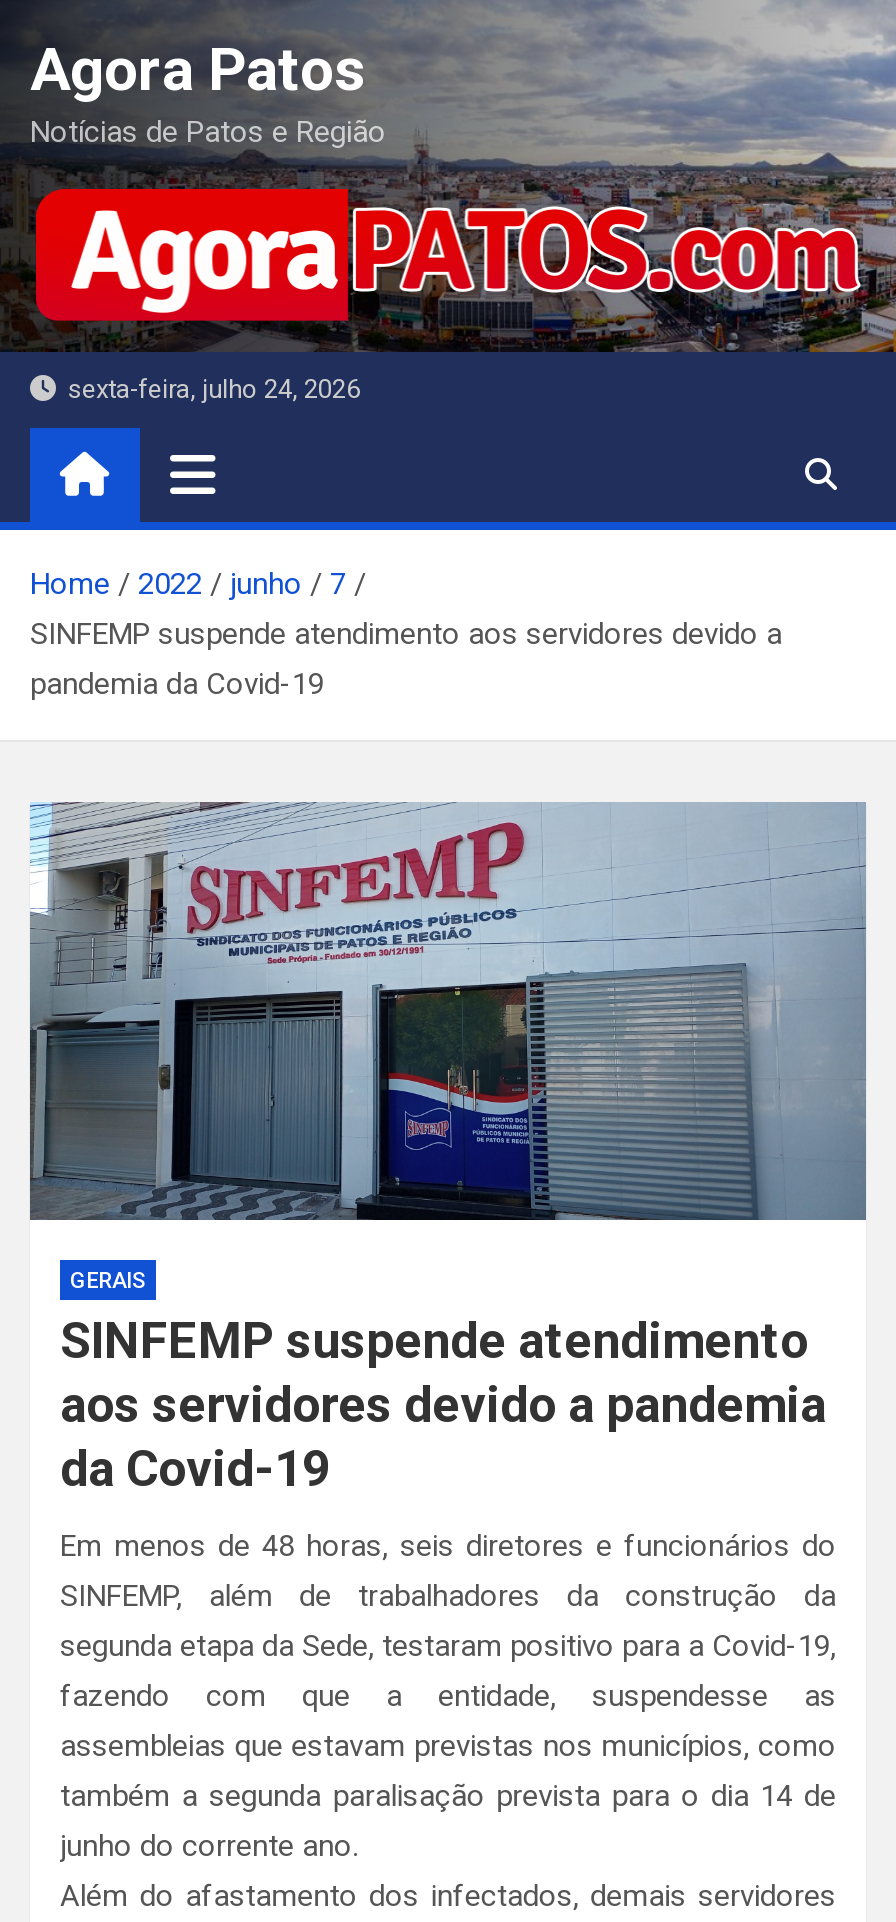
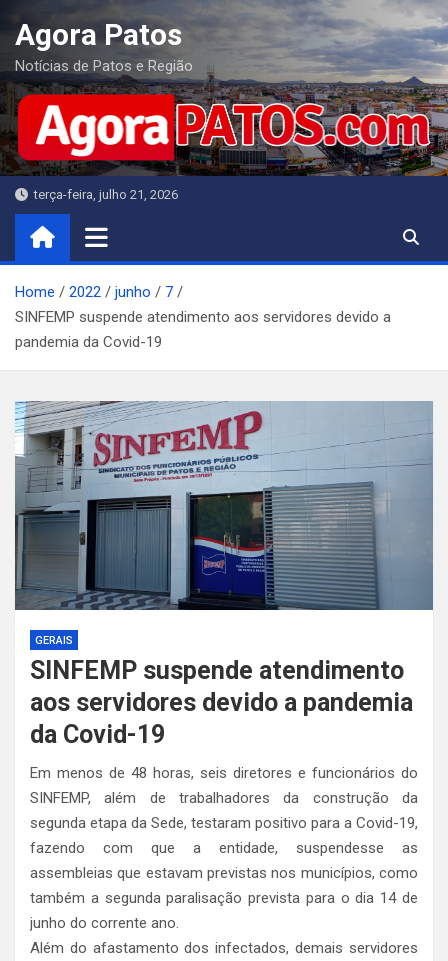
[56,374,360,404] sexta-feira, julho 24, 2026 -> [28,187,178,202] terça-feira, julho 21, 2026

